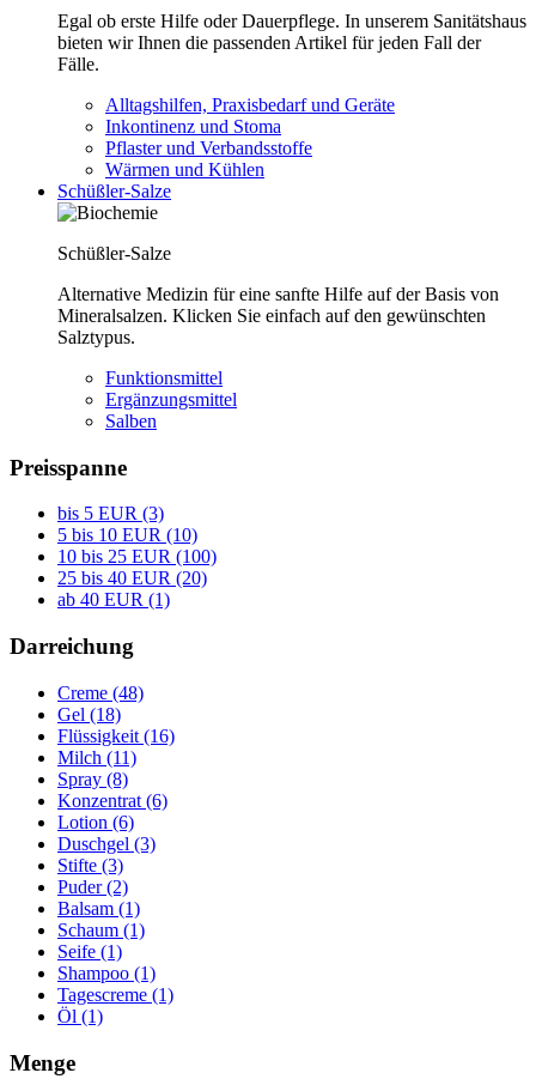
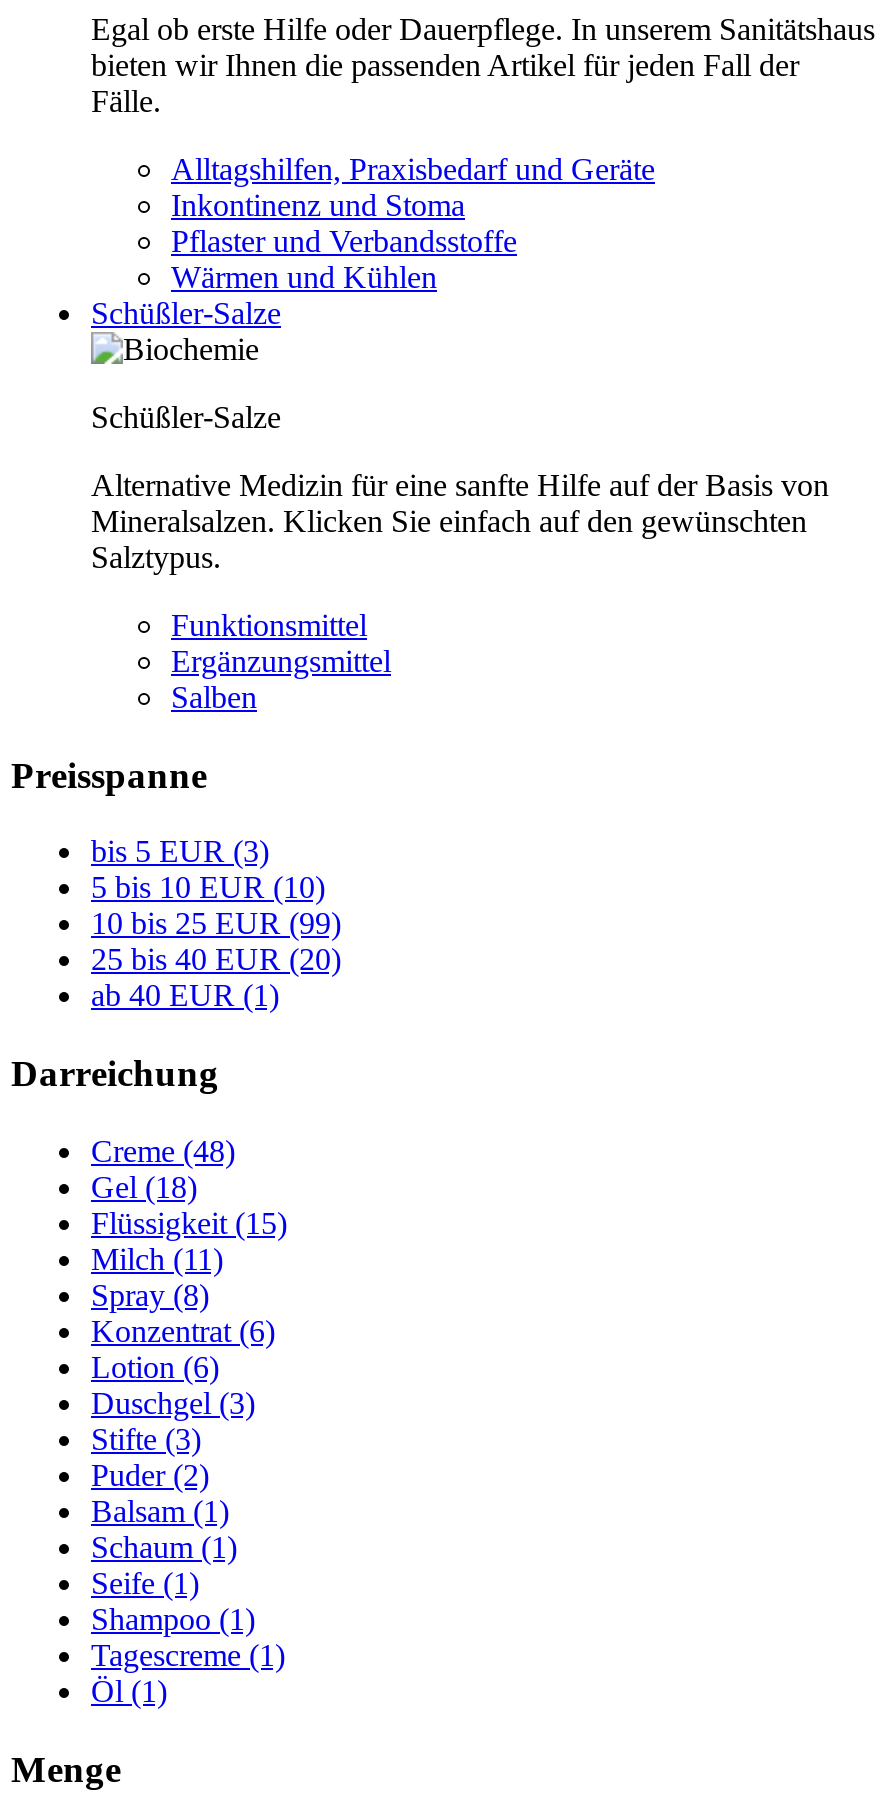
[57,547,217,567] 10 bis 25 EUR (100) -> [91,907,341,941] 10 bis 25 EUR (99)
[57,726,175,746] Flüssigkeit (16) -> [91,1206,287,1240] Flüssigkeit (15)

